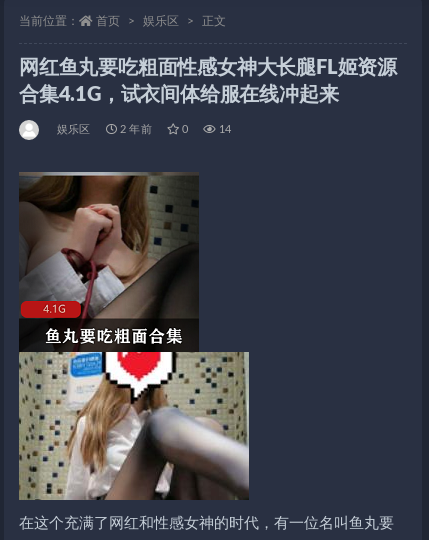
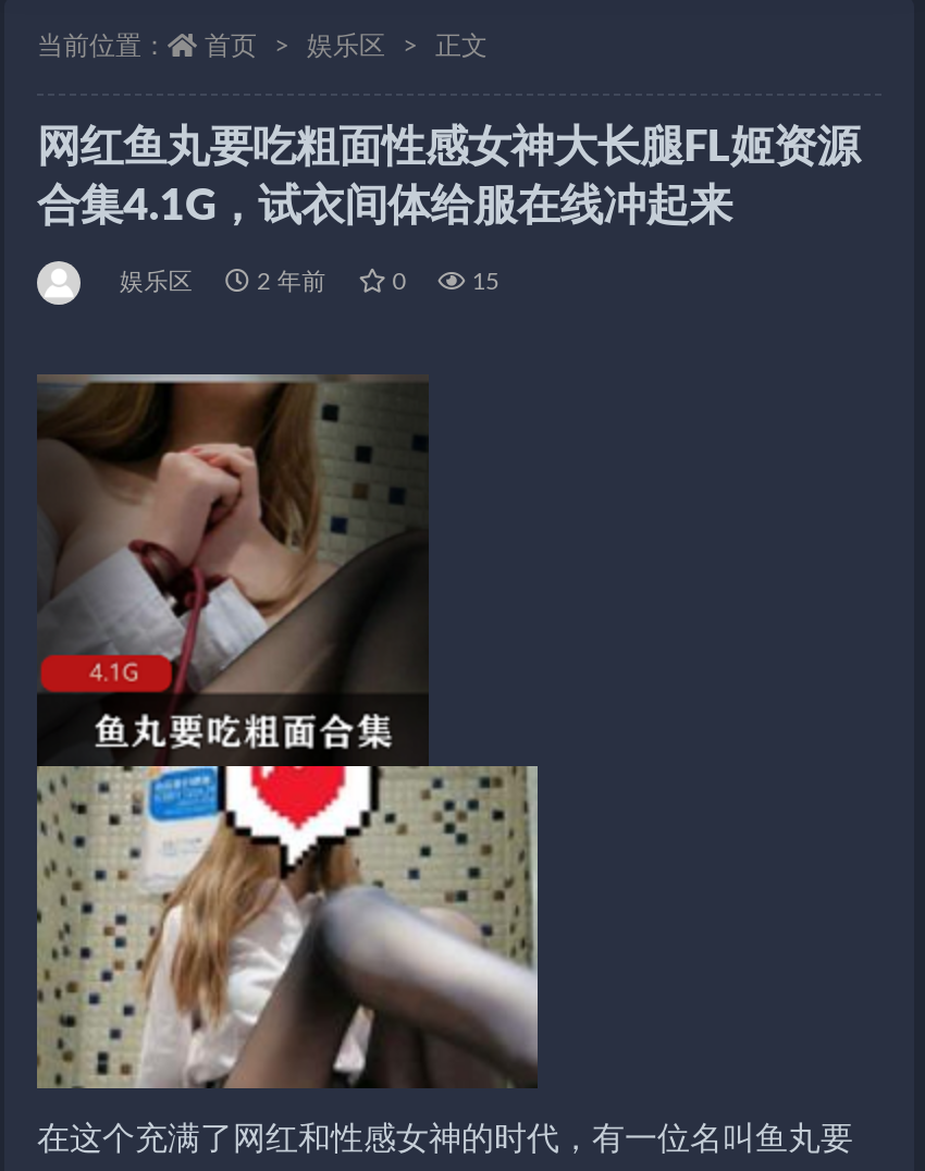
[216,124,231,135] 14 -> [465,270,499,294] 15

